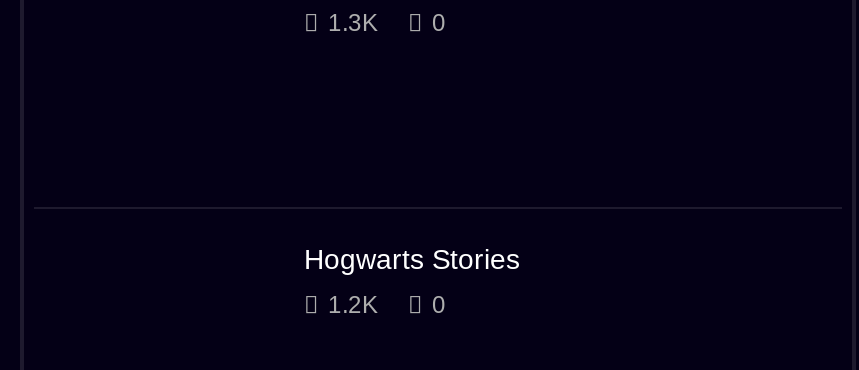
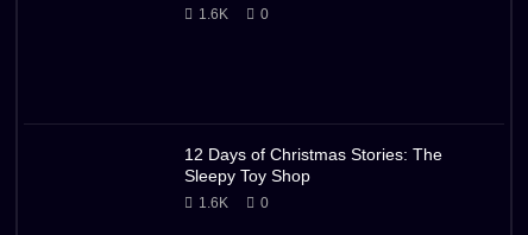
[328,9,446,37] 1.3K 0 -> [199,6,269,23] 1.6K 0
[304,243,520,275] Hogwarts Stories -> [184,145,442,185] 12 Days of Christmas Stories: The | Sleepy Toy Shop
[328,291,446,319] 1.2K 0 -> [199,195,269,211] 1.6K 0

